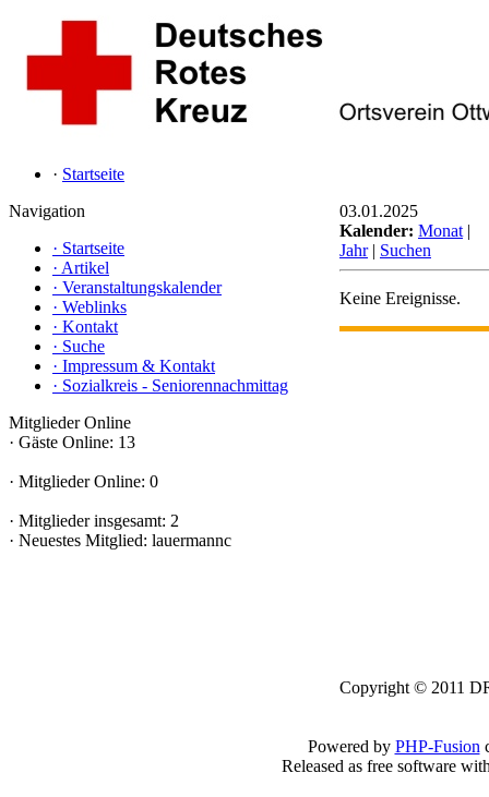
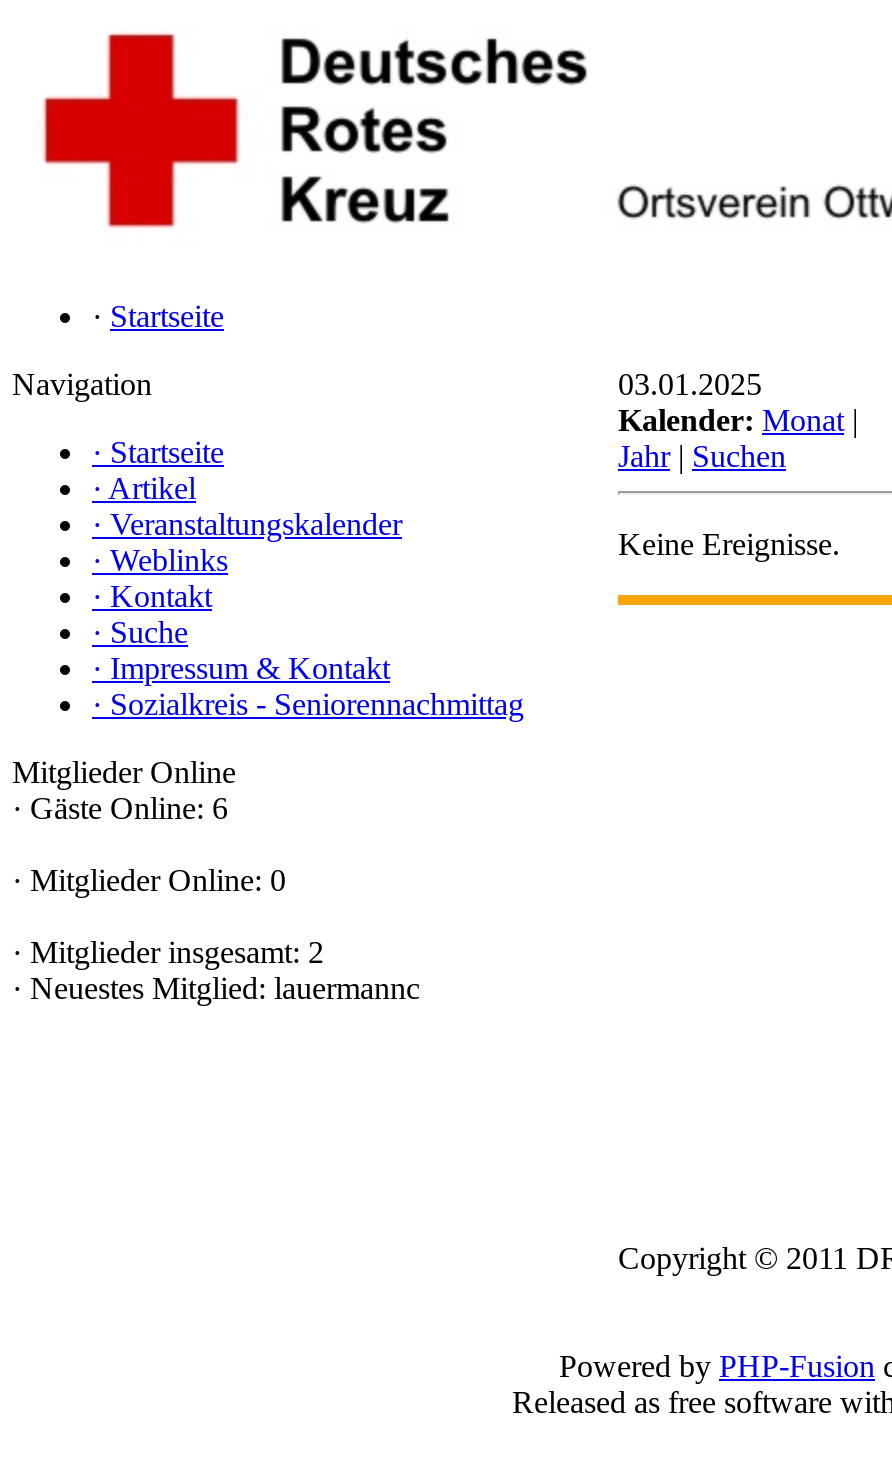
[9,433,135,451] · Gäste Online: 13 -> [12,791,228,825] · Gäste Online: 6

